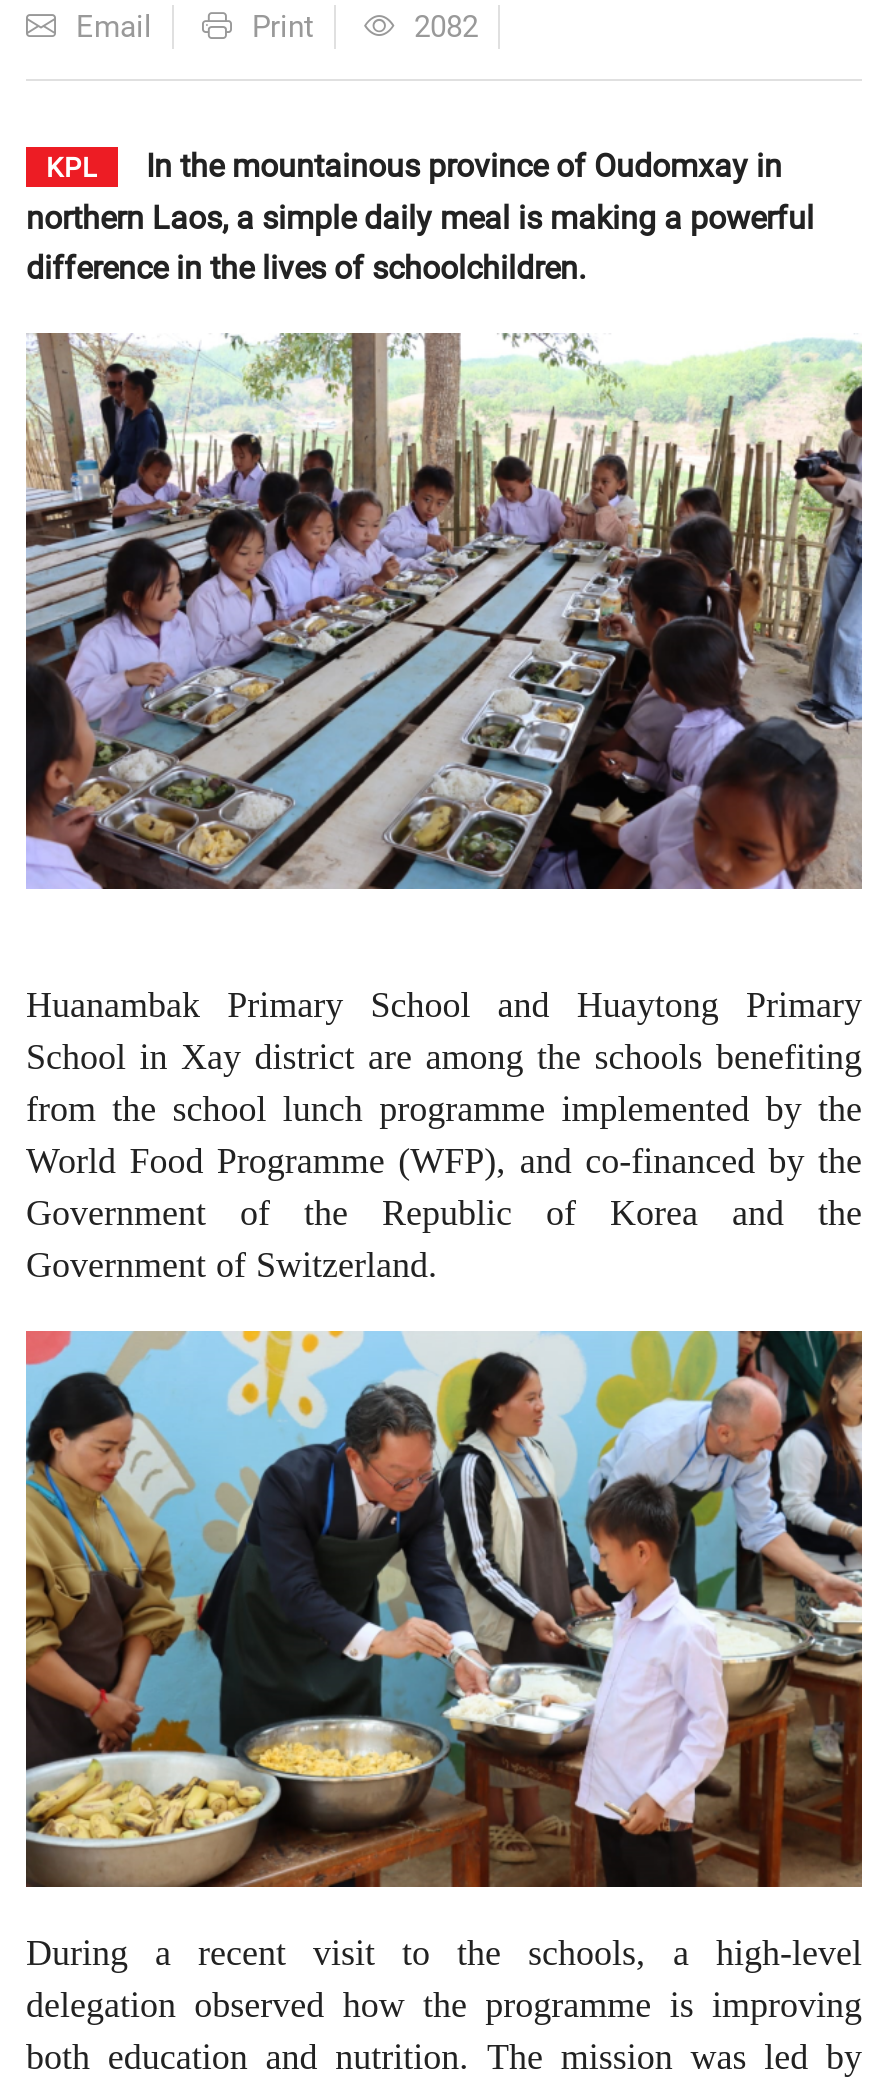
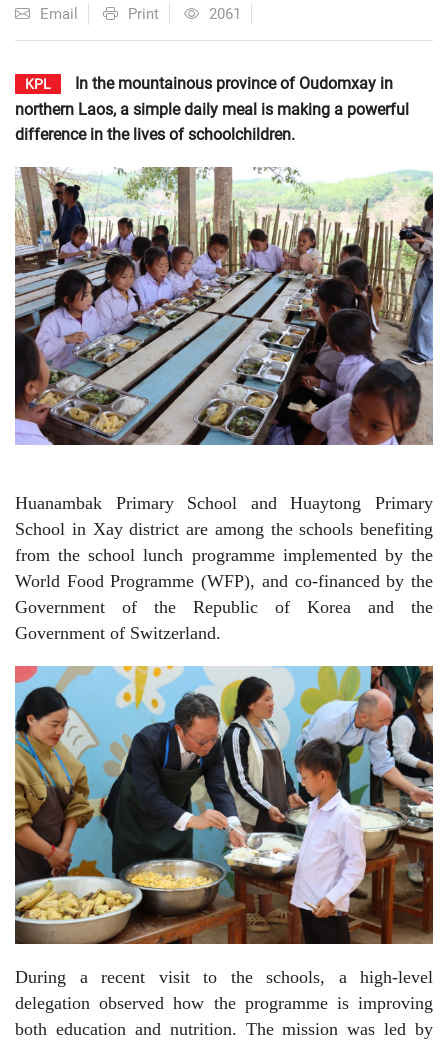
[414,9,478,45] 2082 -> [209,5,241,23] 2061

